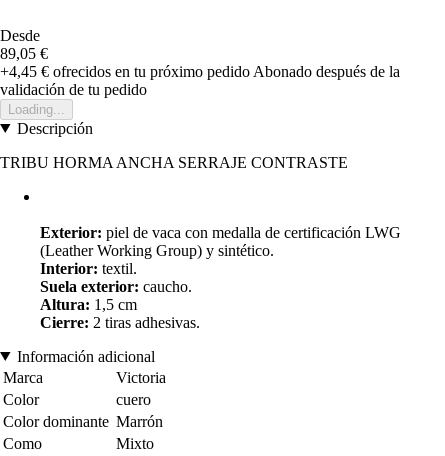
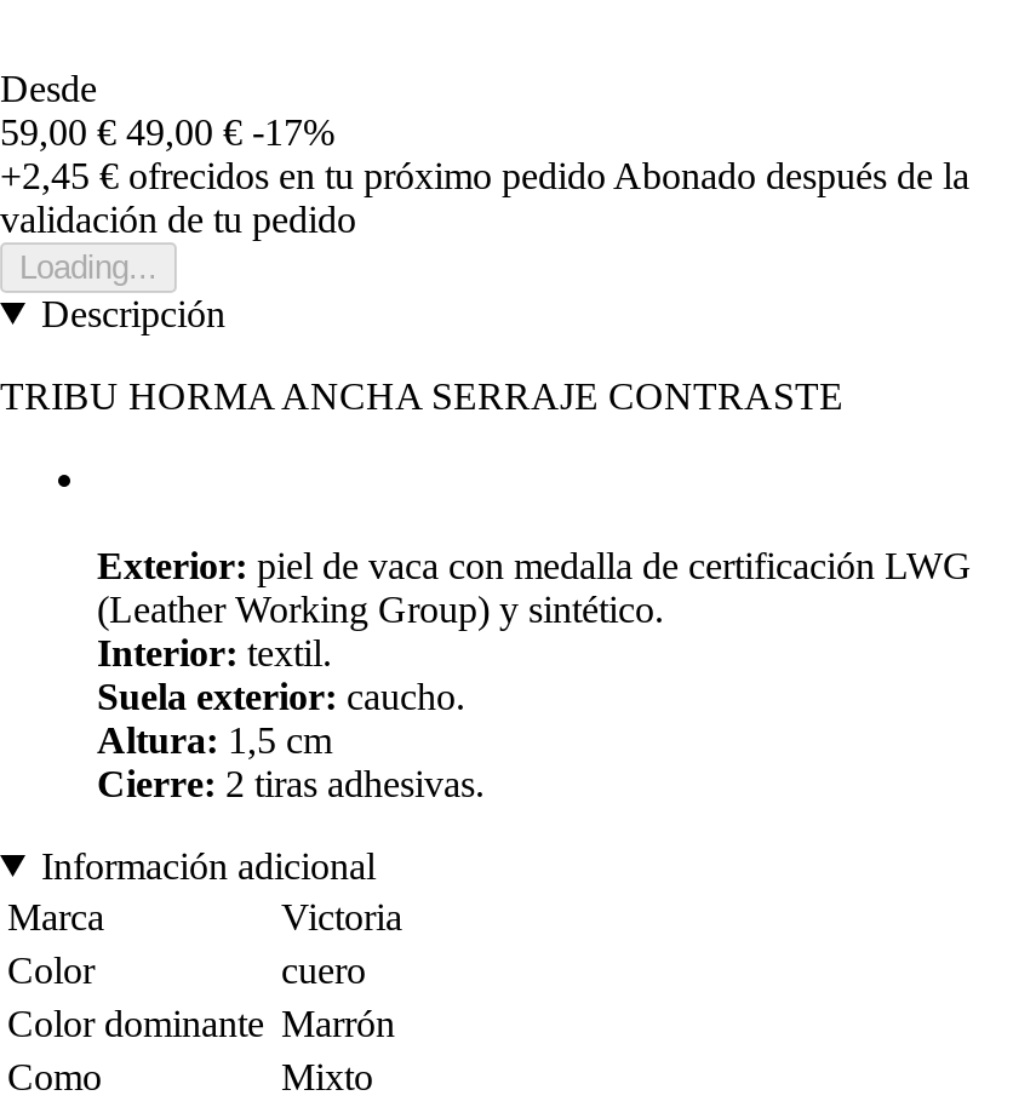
[0,45,400,80] 89,05 € | +4,45 €ofrecidos en tu próximo pedido Abonado después de la -> [0,111,969,196] 59,00 € 49,00 € -17% | +2,45 €ofrecidos en tu próximo pedido Abonado después de la

